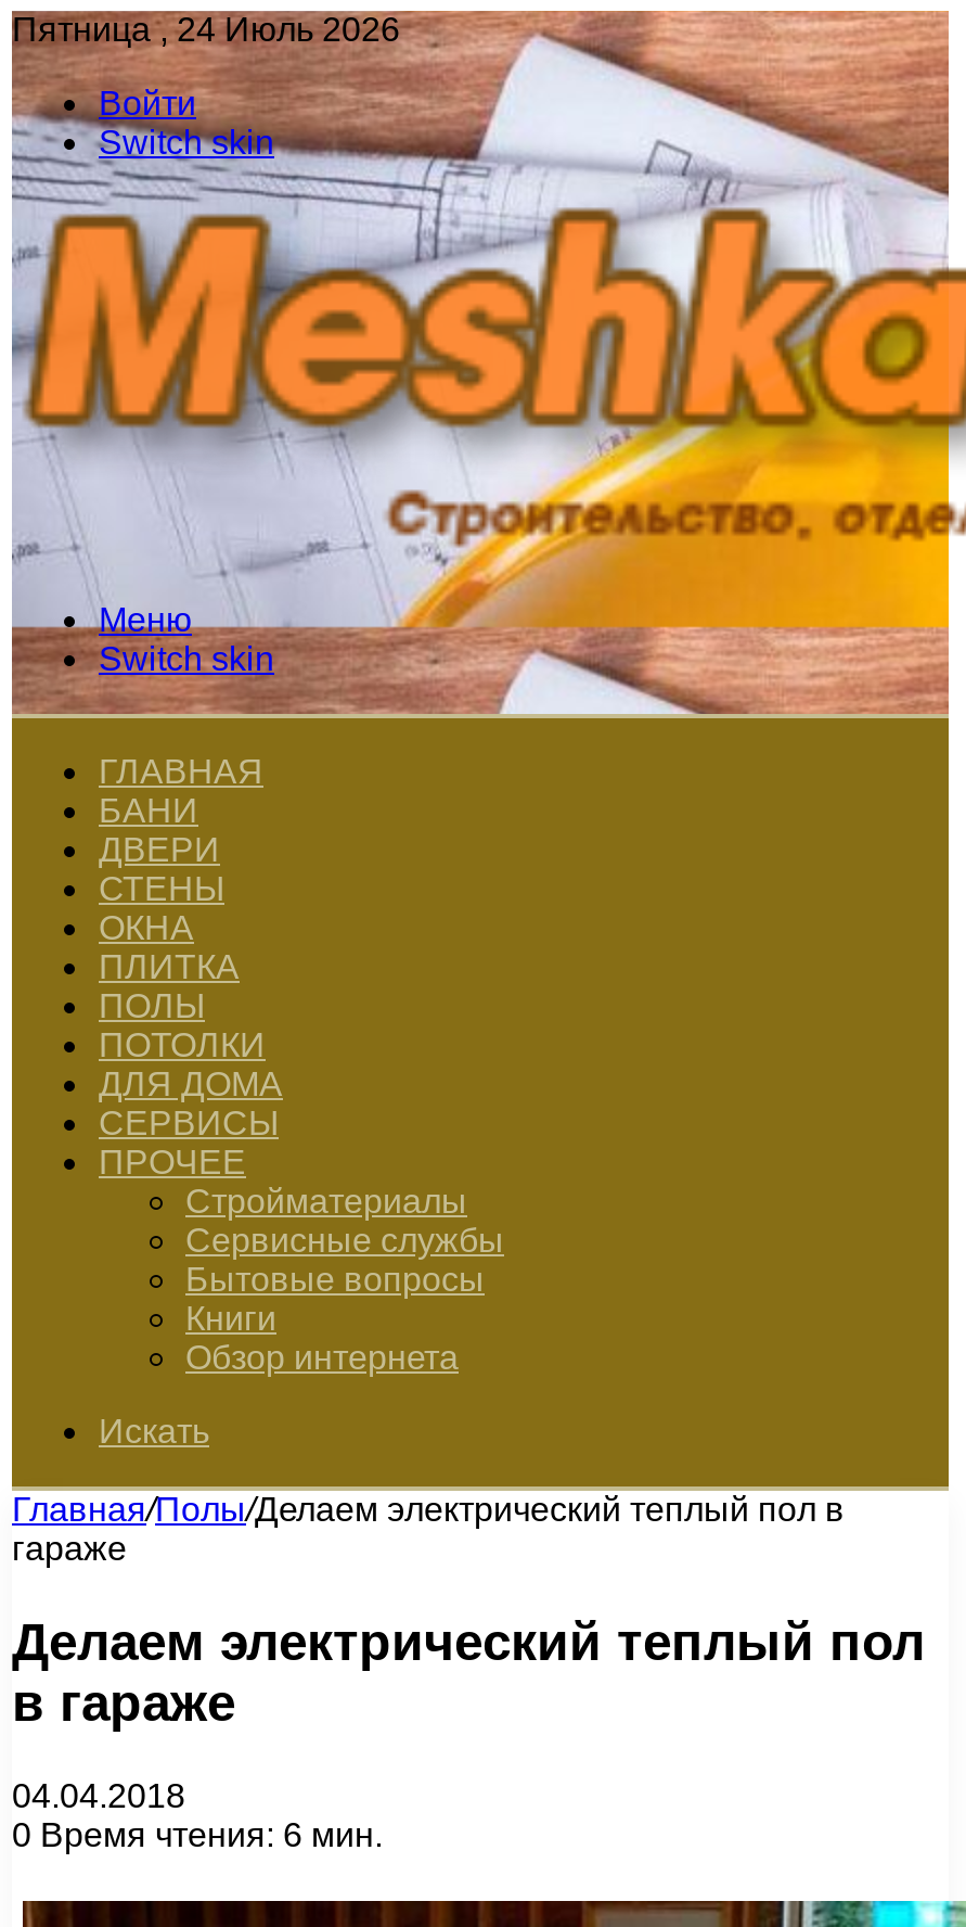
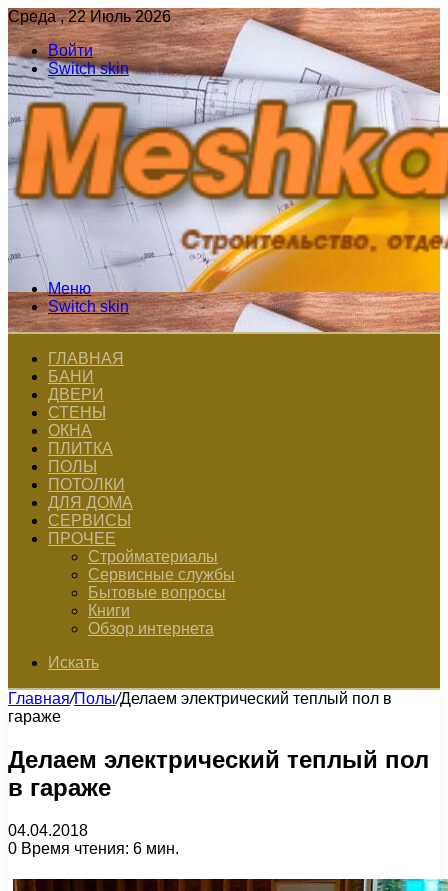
[12,11,400,48] Пятница , 24 Июль 2026 -> [8,8,171,25] Среда , 22 Июль 2026

